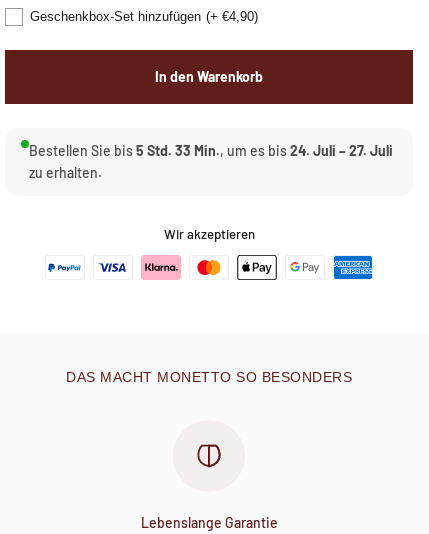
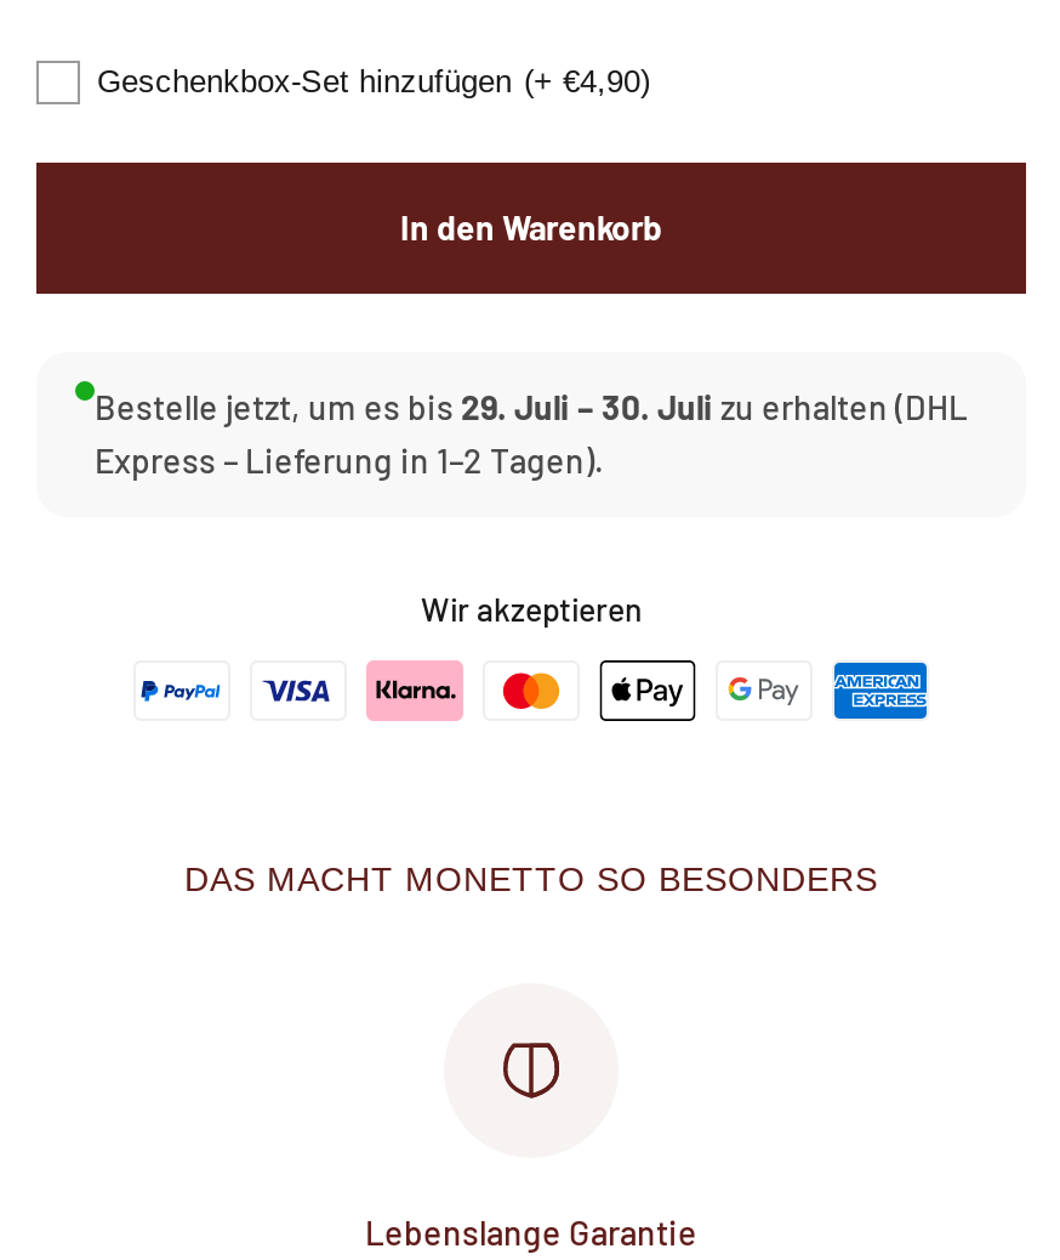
[29,142,393,181] Bestellen Sie bis 5 Std. 33 Min., um es bis 24. Juli – 27. Juli | zu erhalten. -> [95,386,968,481] Bestelle jetzt, um es bis 29. Juli – 30. Juli zu erhalten (DHL | Express – Lieferung in 1–2 Tagen).

